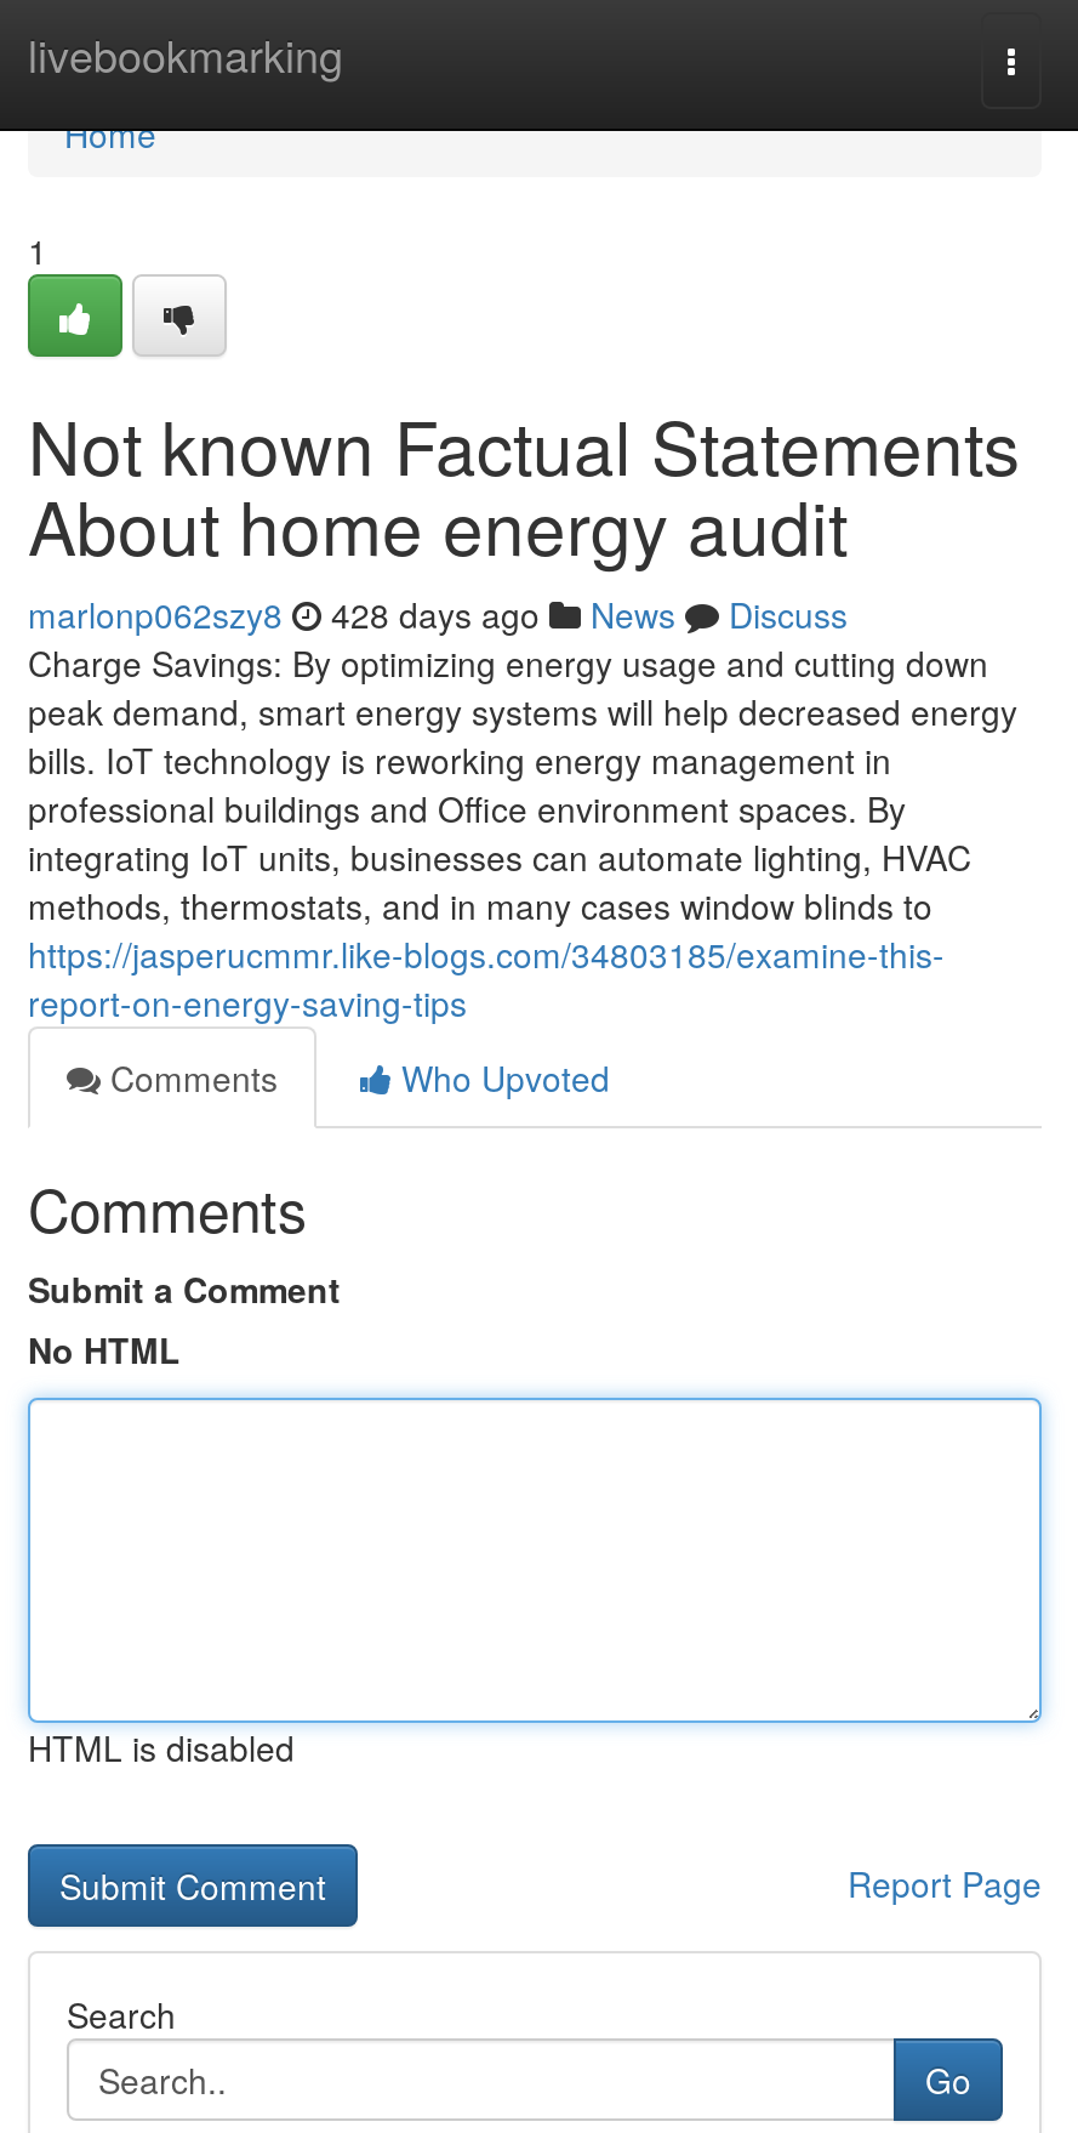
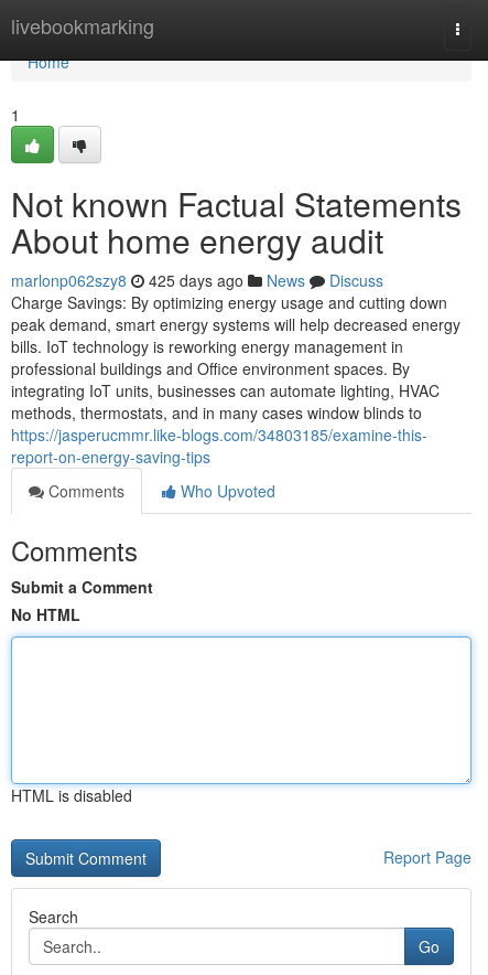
[28,590,848,638] marlonp062szy8 428 days ago News Discuss -> [11,269,383,291] marlonp062szy8 425 days ago News Discuss

